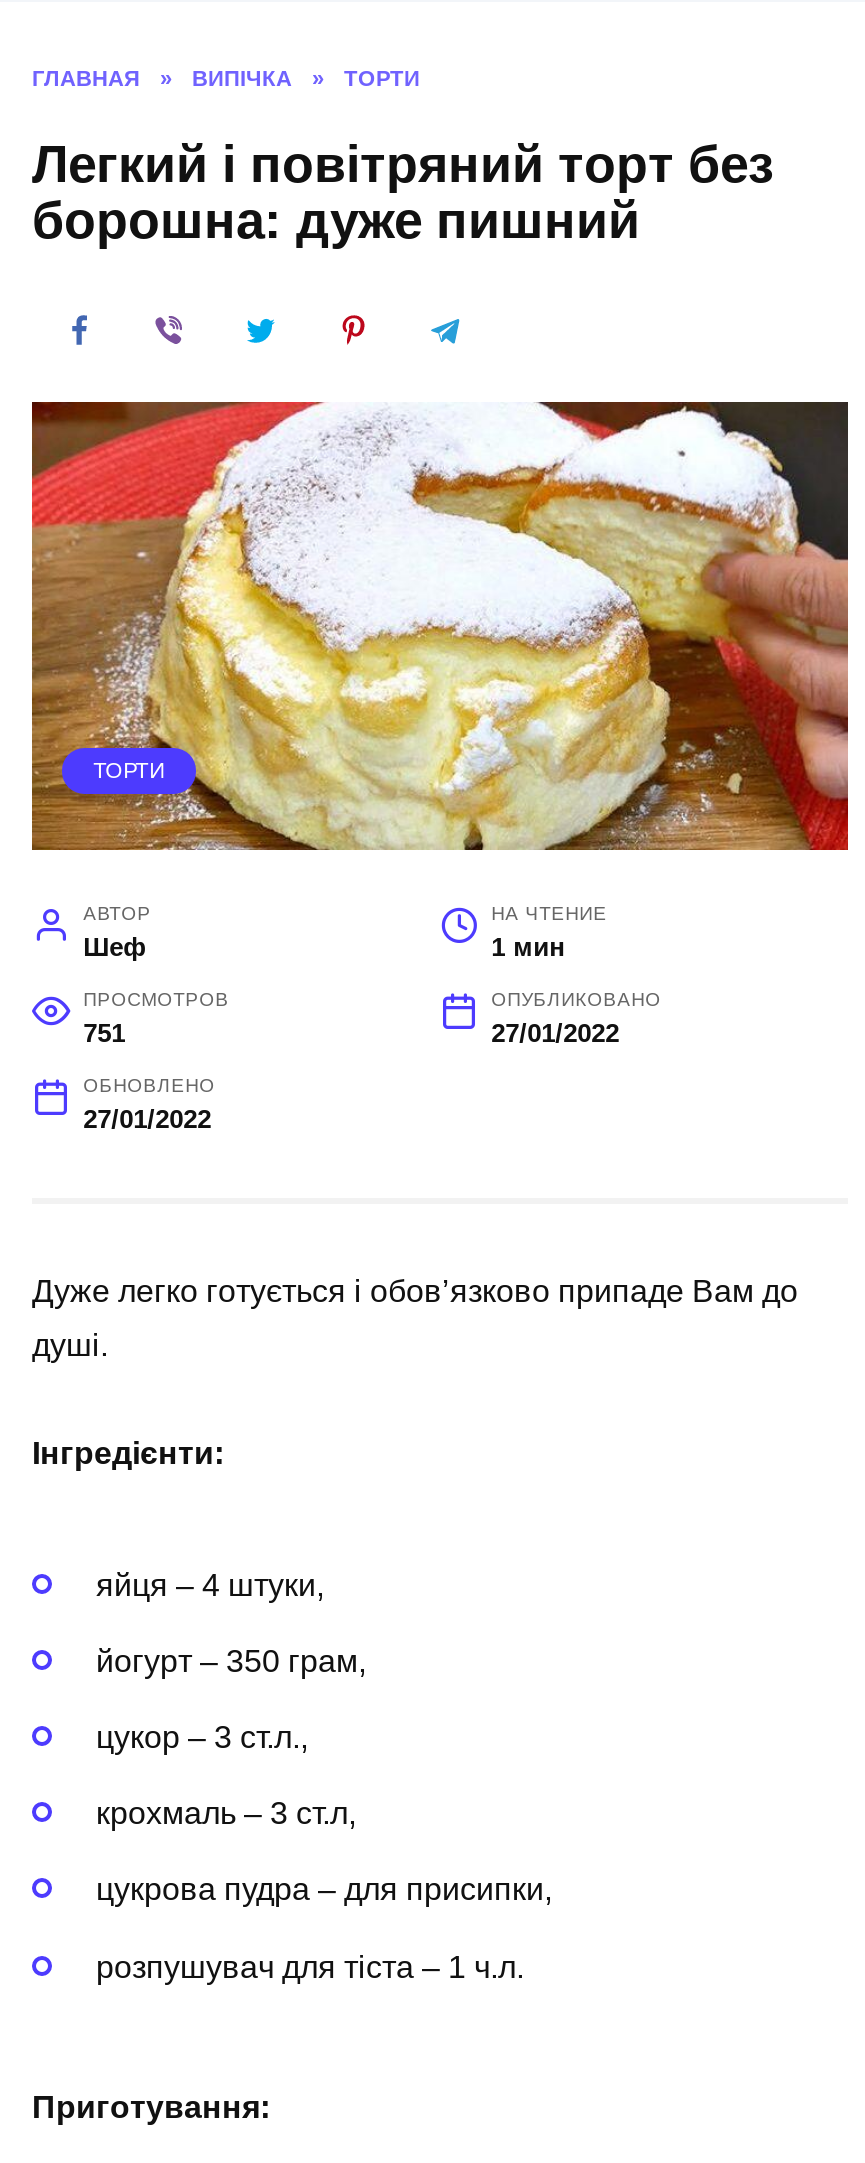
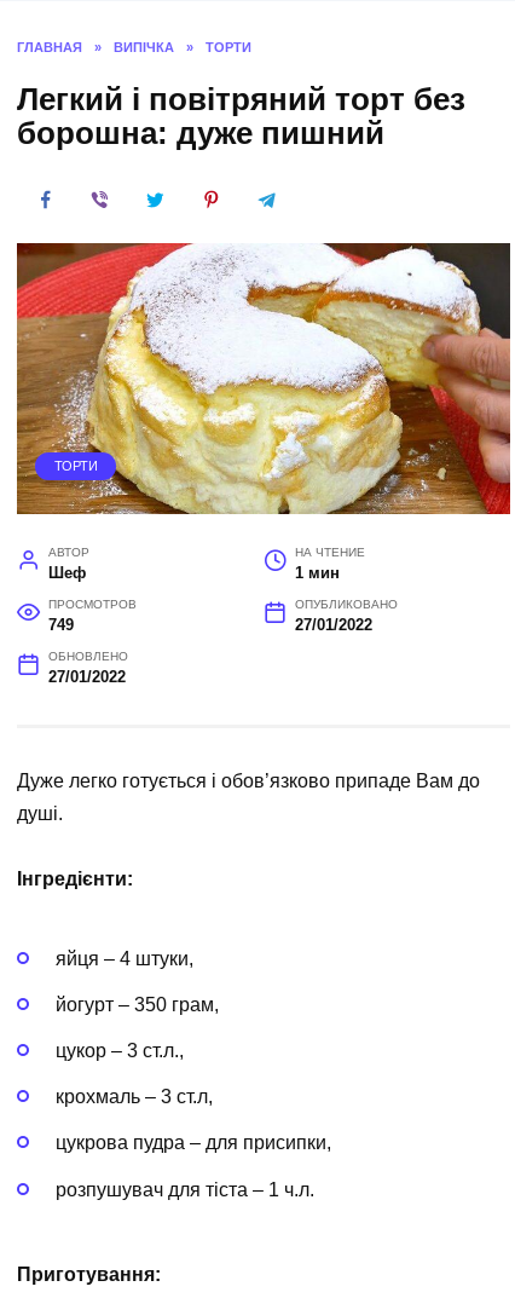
[83,1018,125,1048] 751 -> [48,616,73,634] 749

